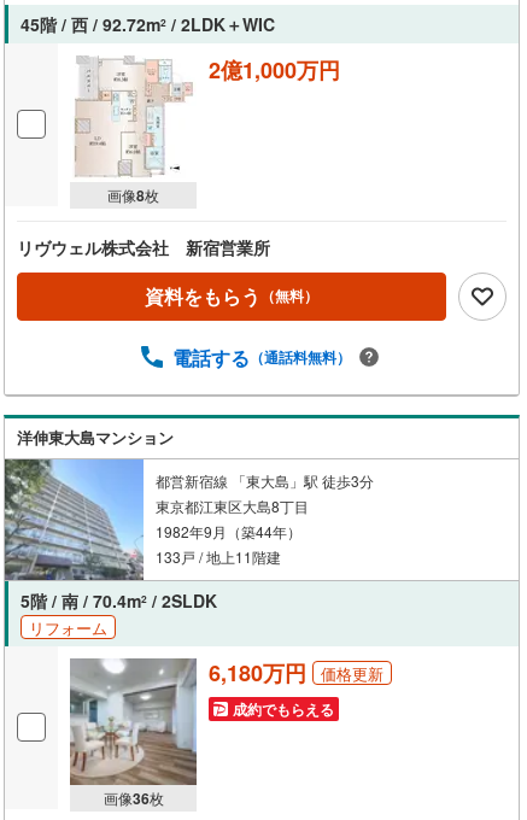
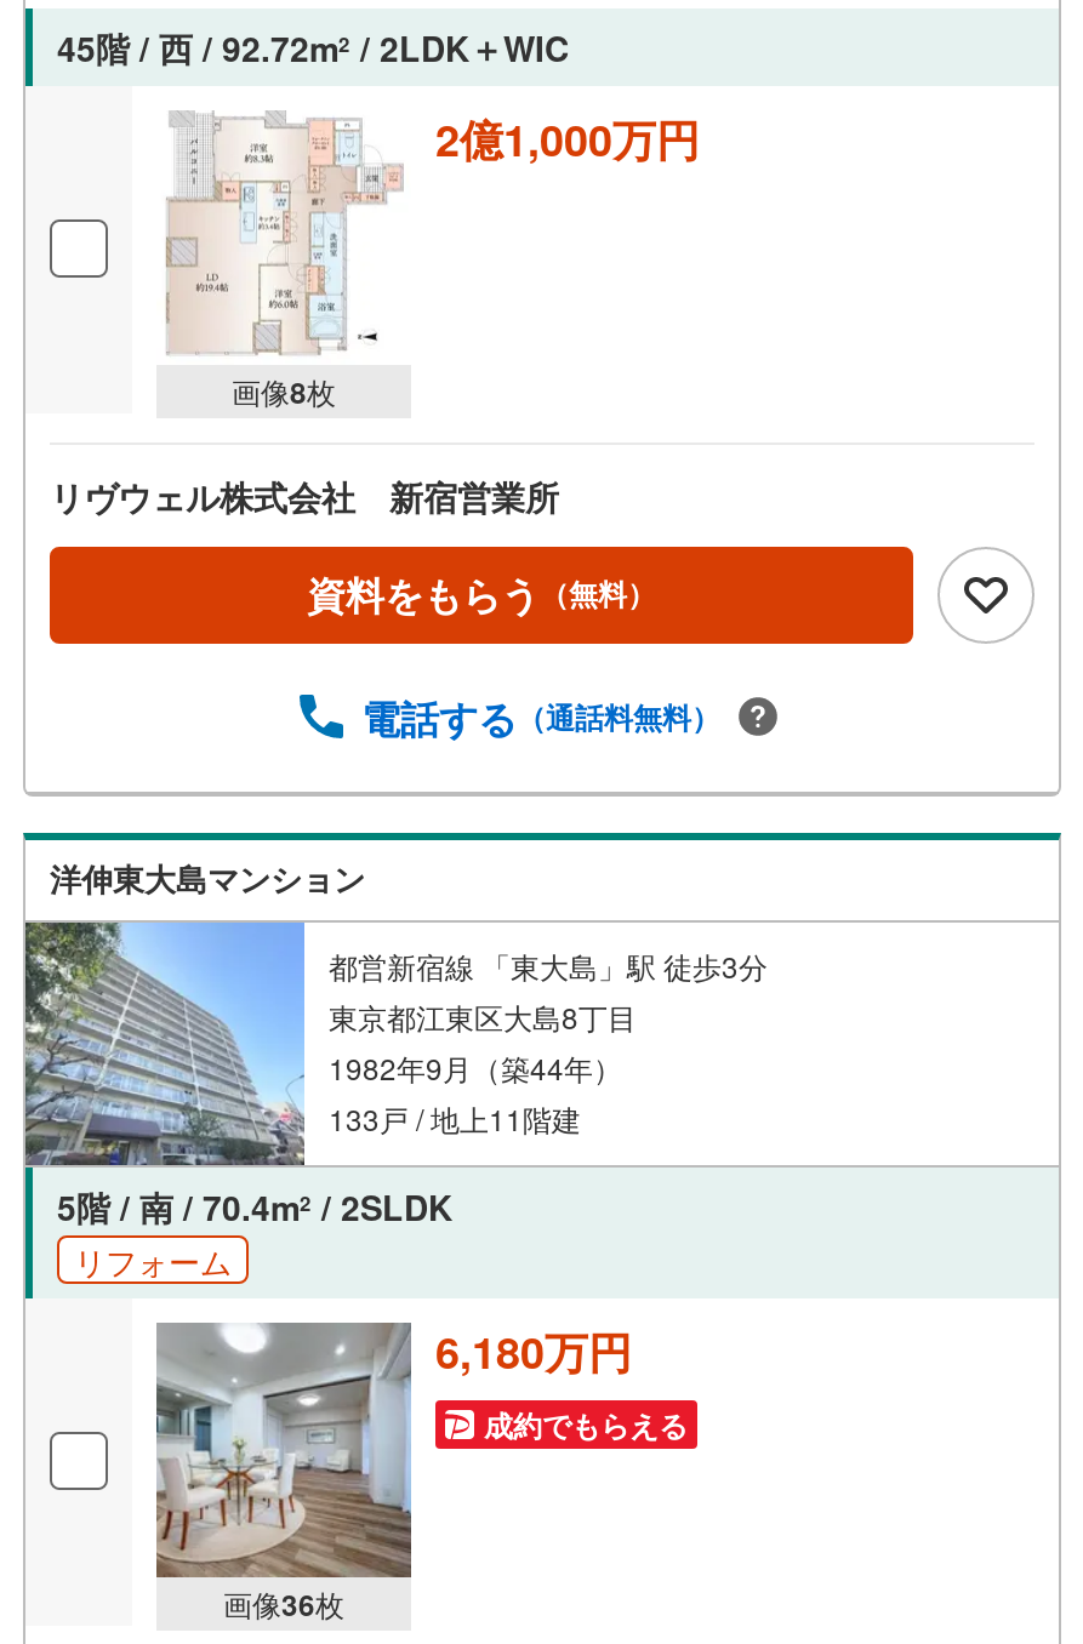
[321,662,383,685] 価格更新 -> none

